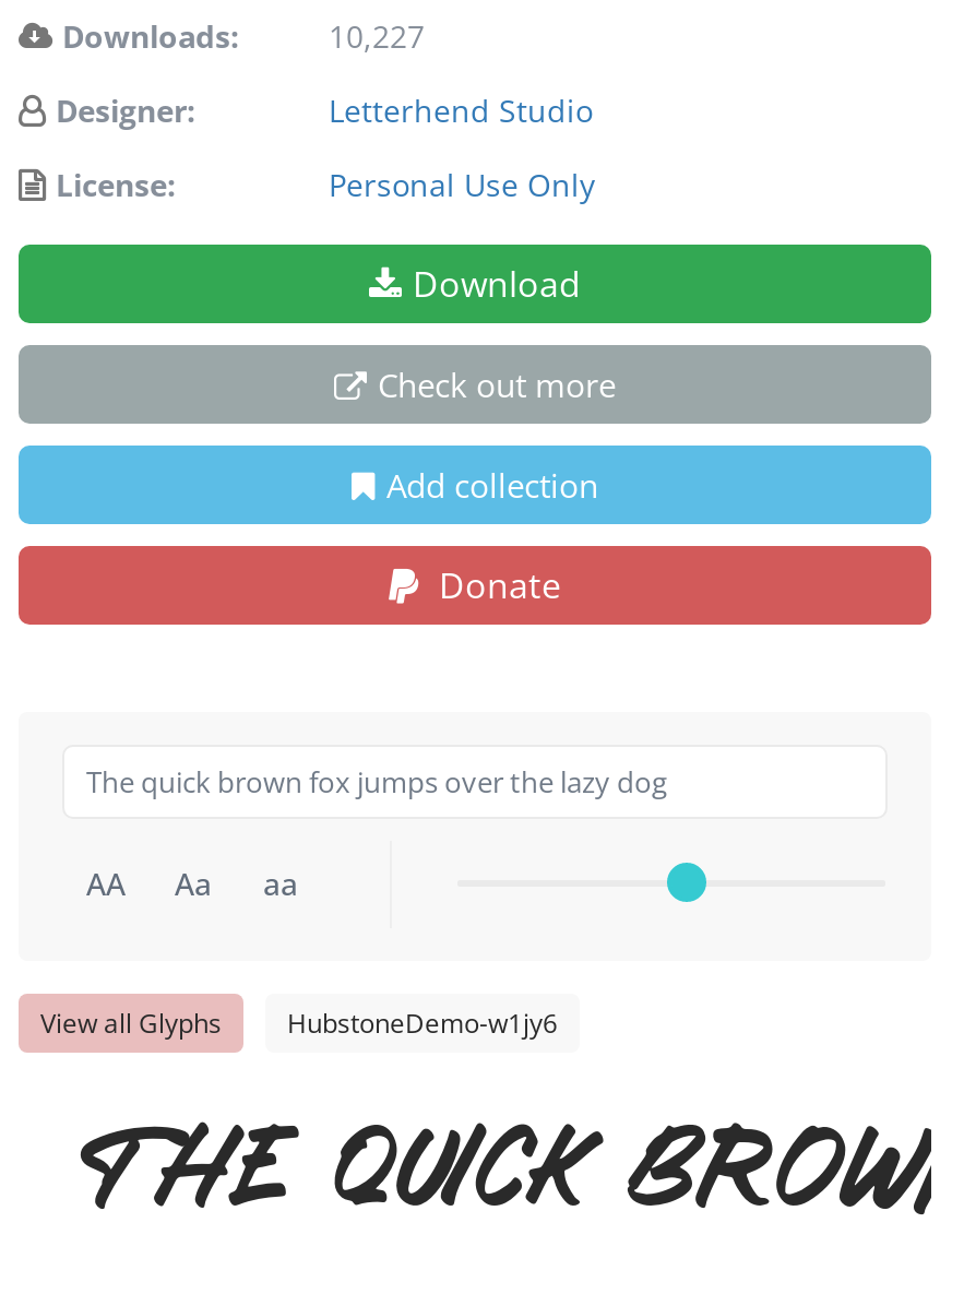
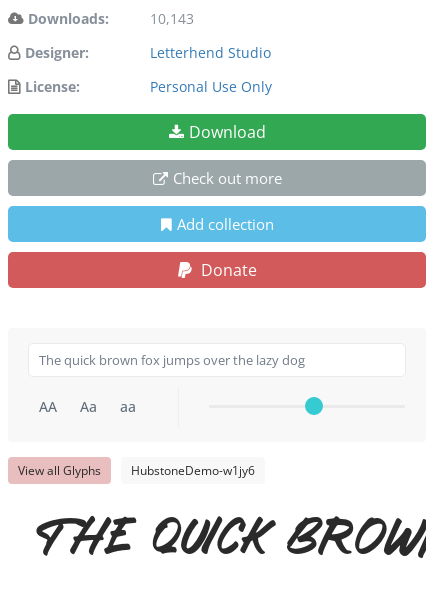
[329,15,425,57] 10,227 -> [150,9,194,28] 10,143

